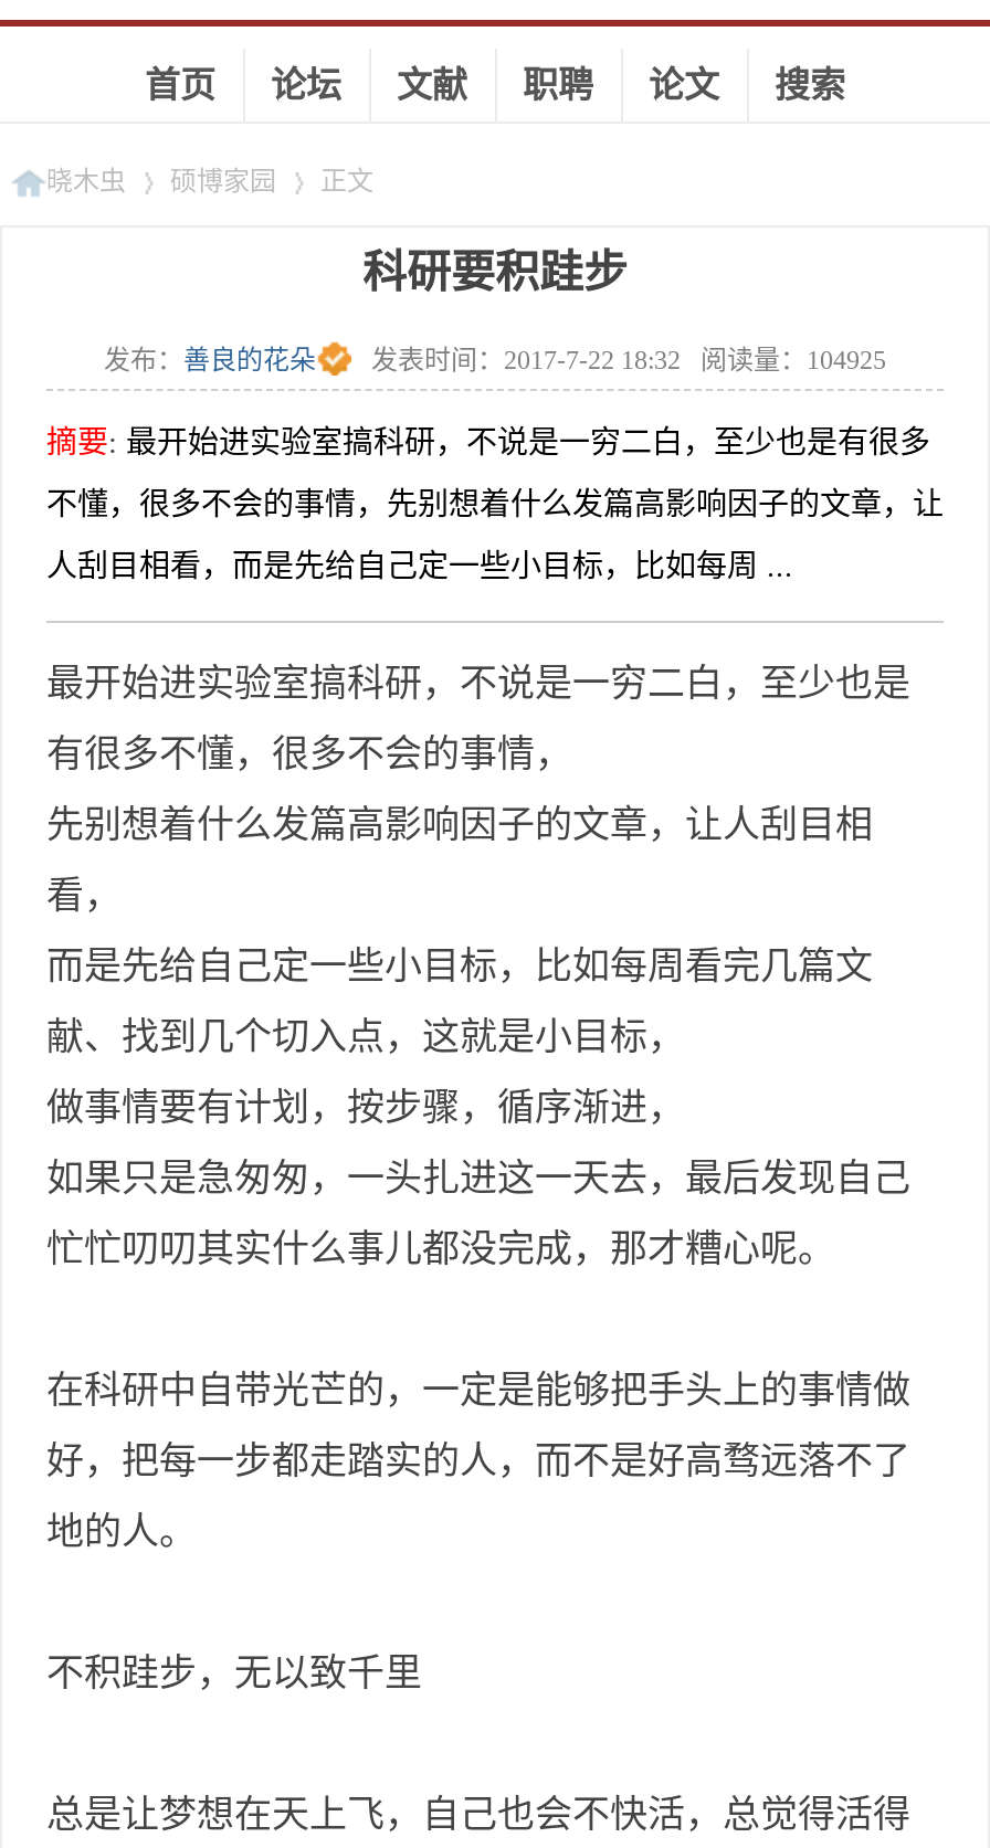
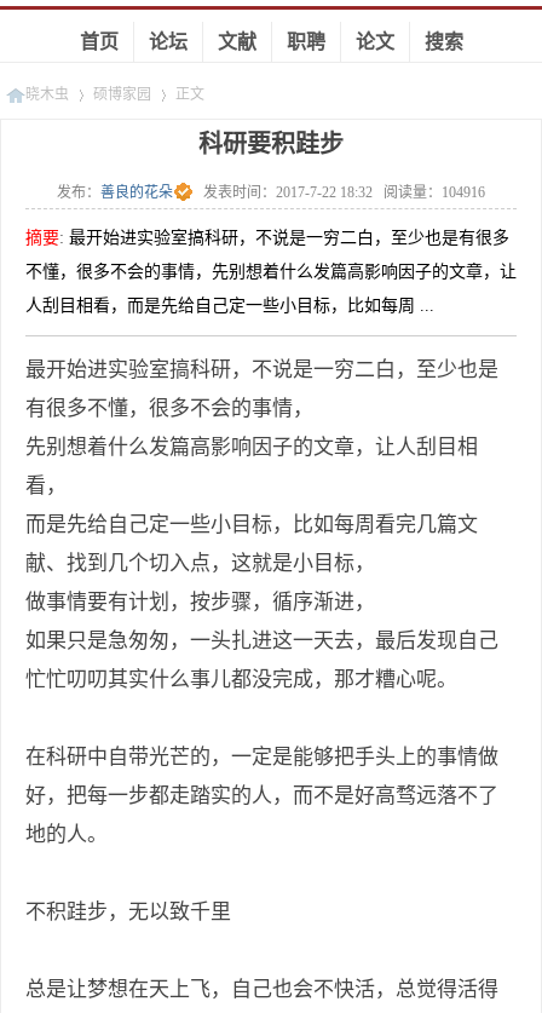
[701,345,886,376] 阅读量：104925 -> [384,184,485,201] 阅读量：104916

